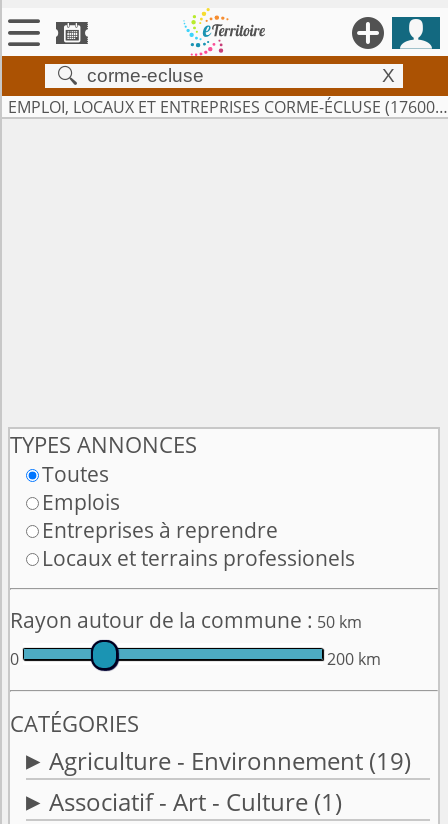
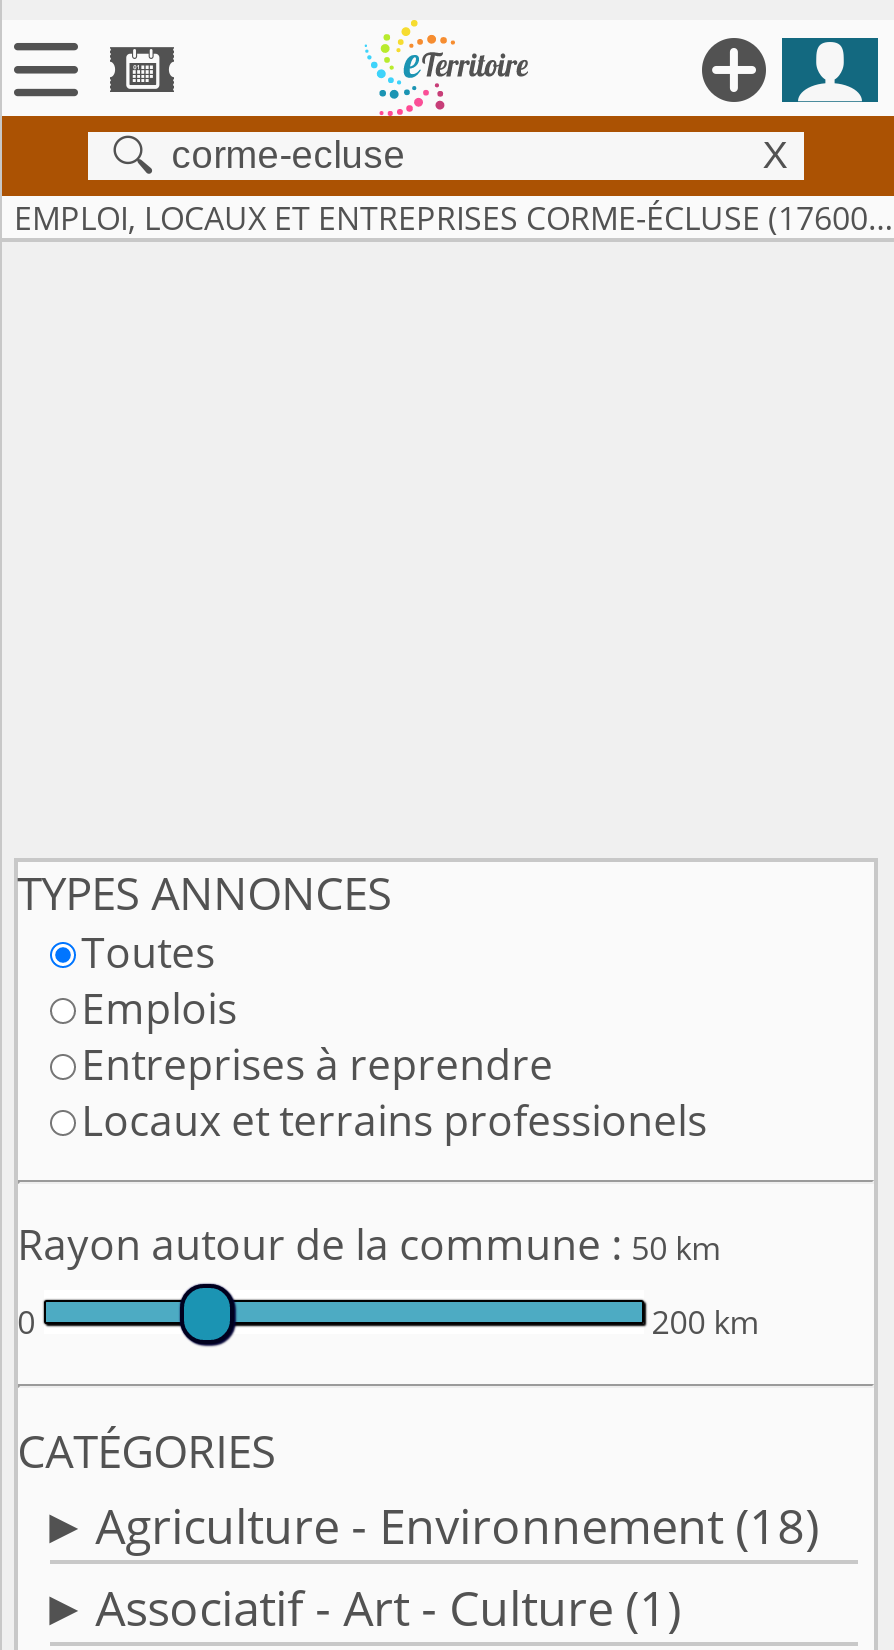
[49,744,411,777] Agriculture - Environnement (19) -> [95,1493,819,1559] Agriculture - Environnement (18)

